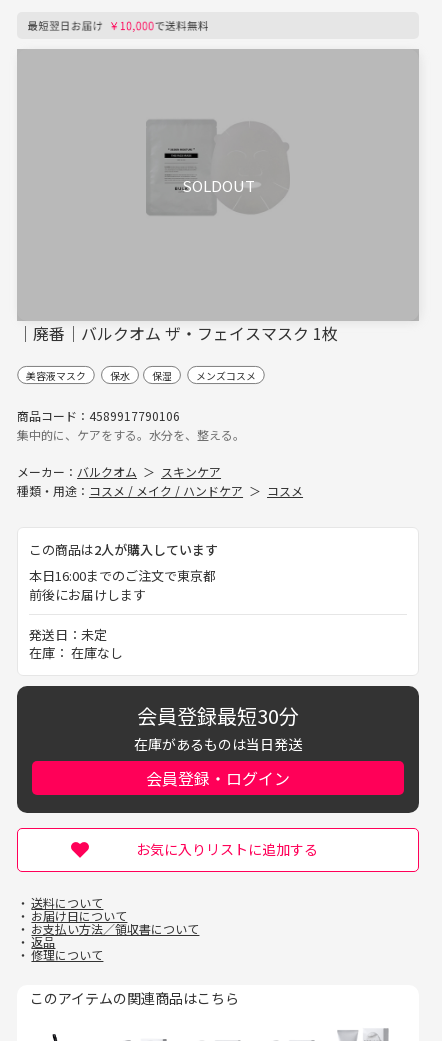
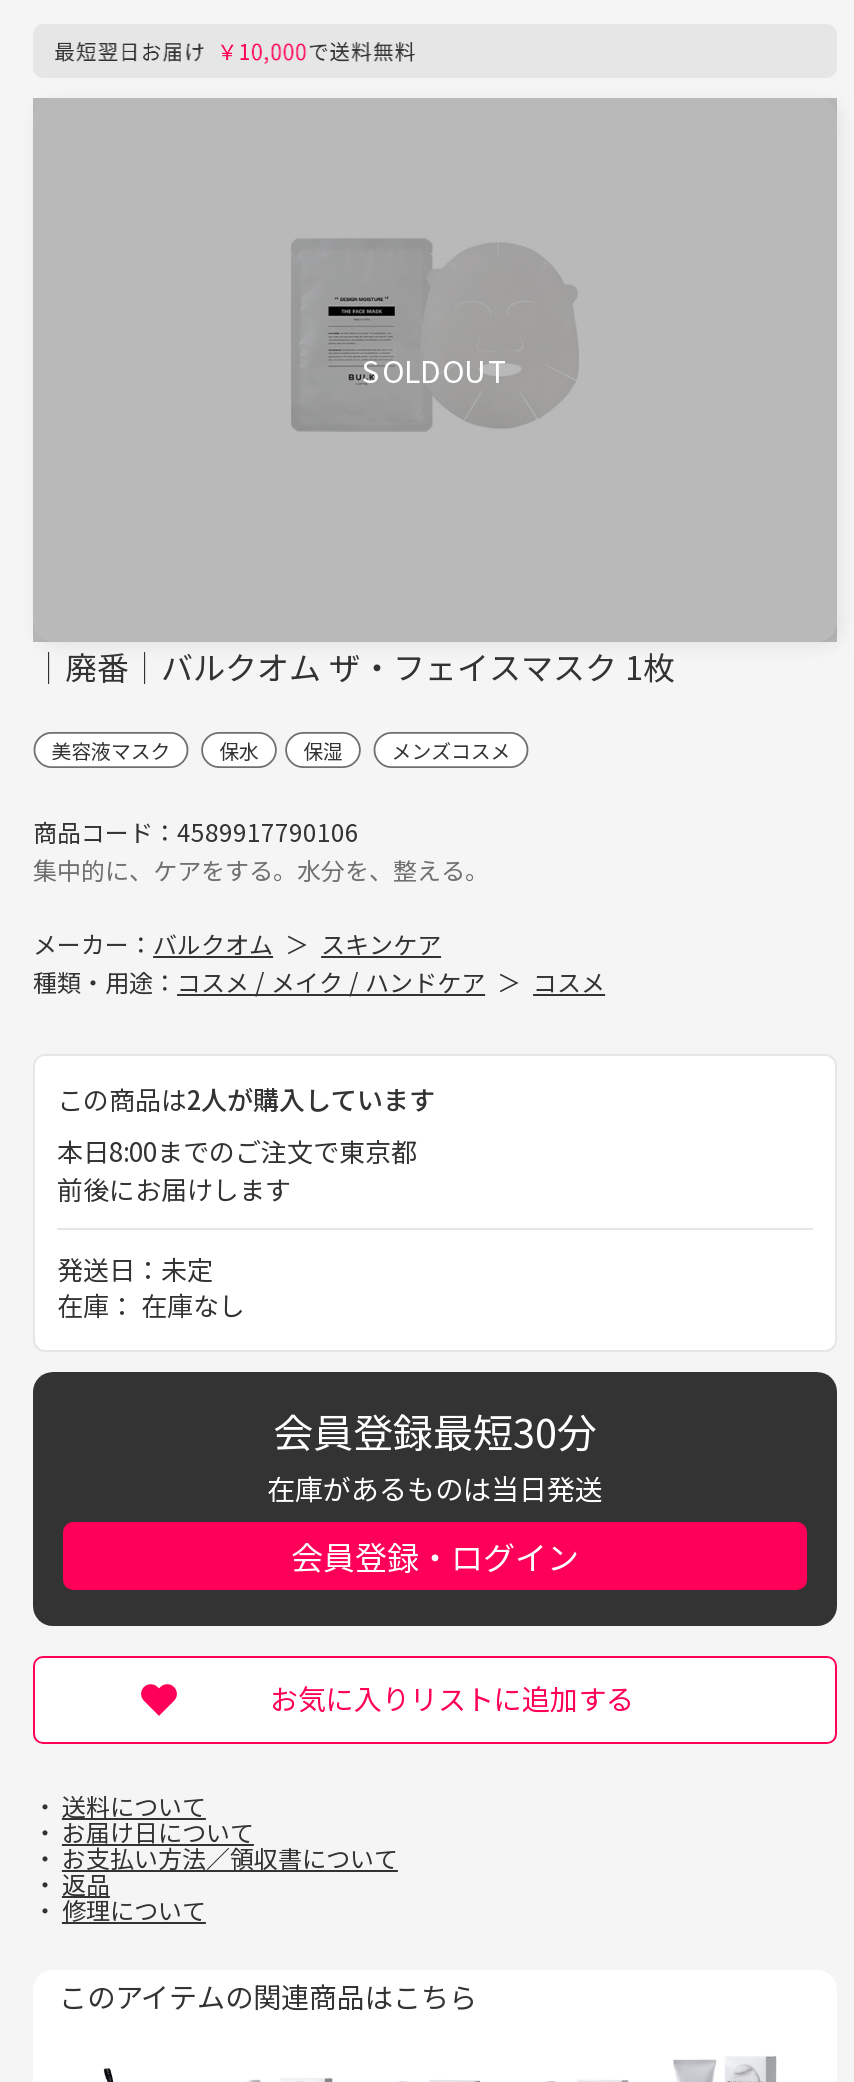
[29,566,216,585] 本日16:00までのご注文で東京都 -> [57,1133,417,1171] 本日8:00までのご注文で東京都

